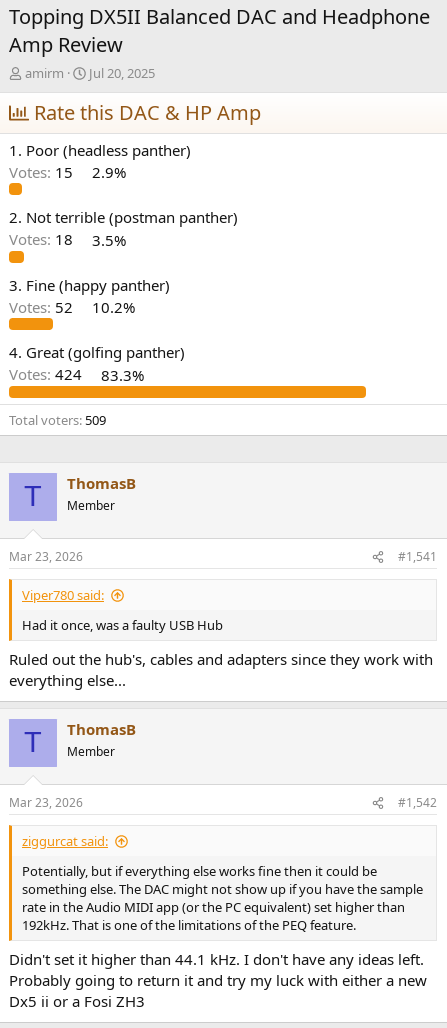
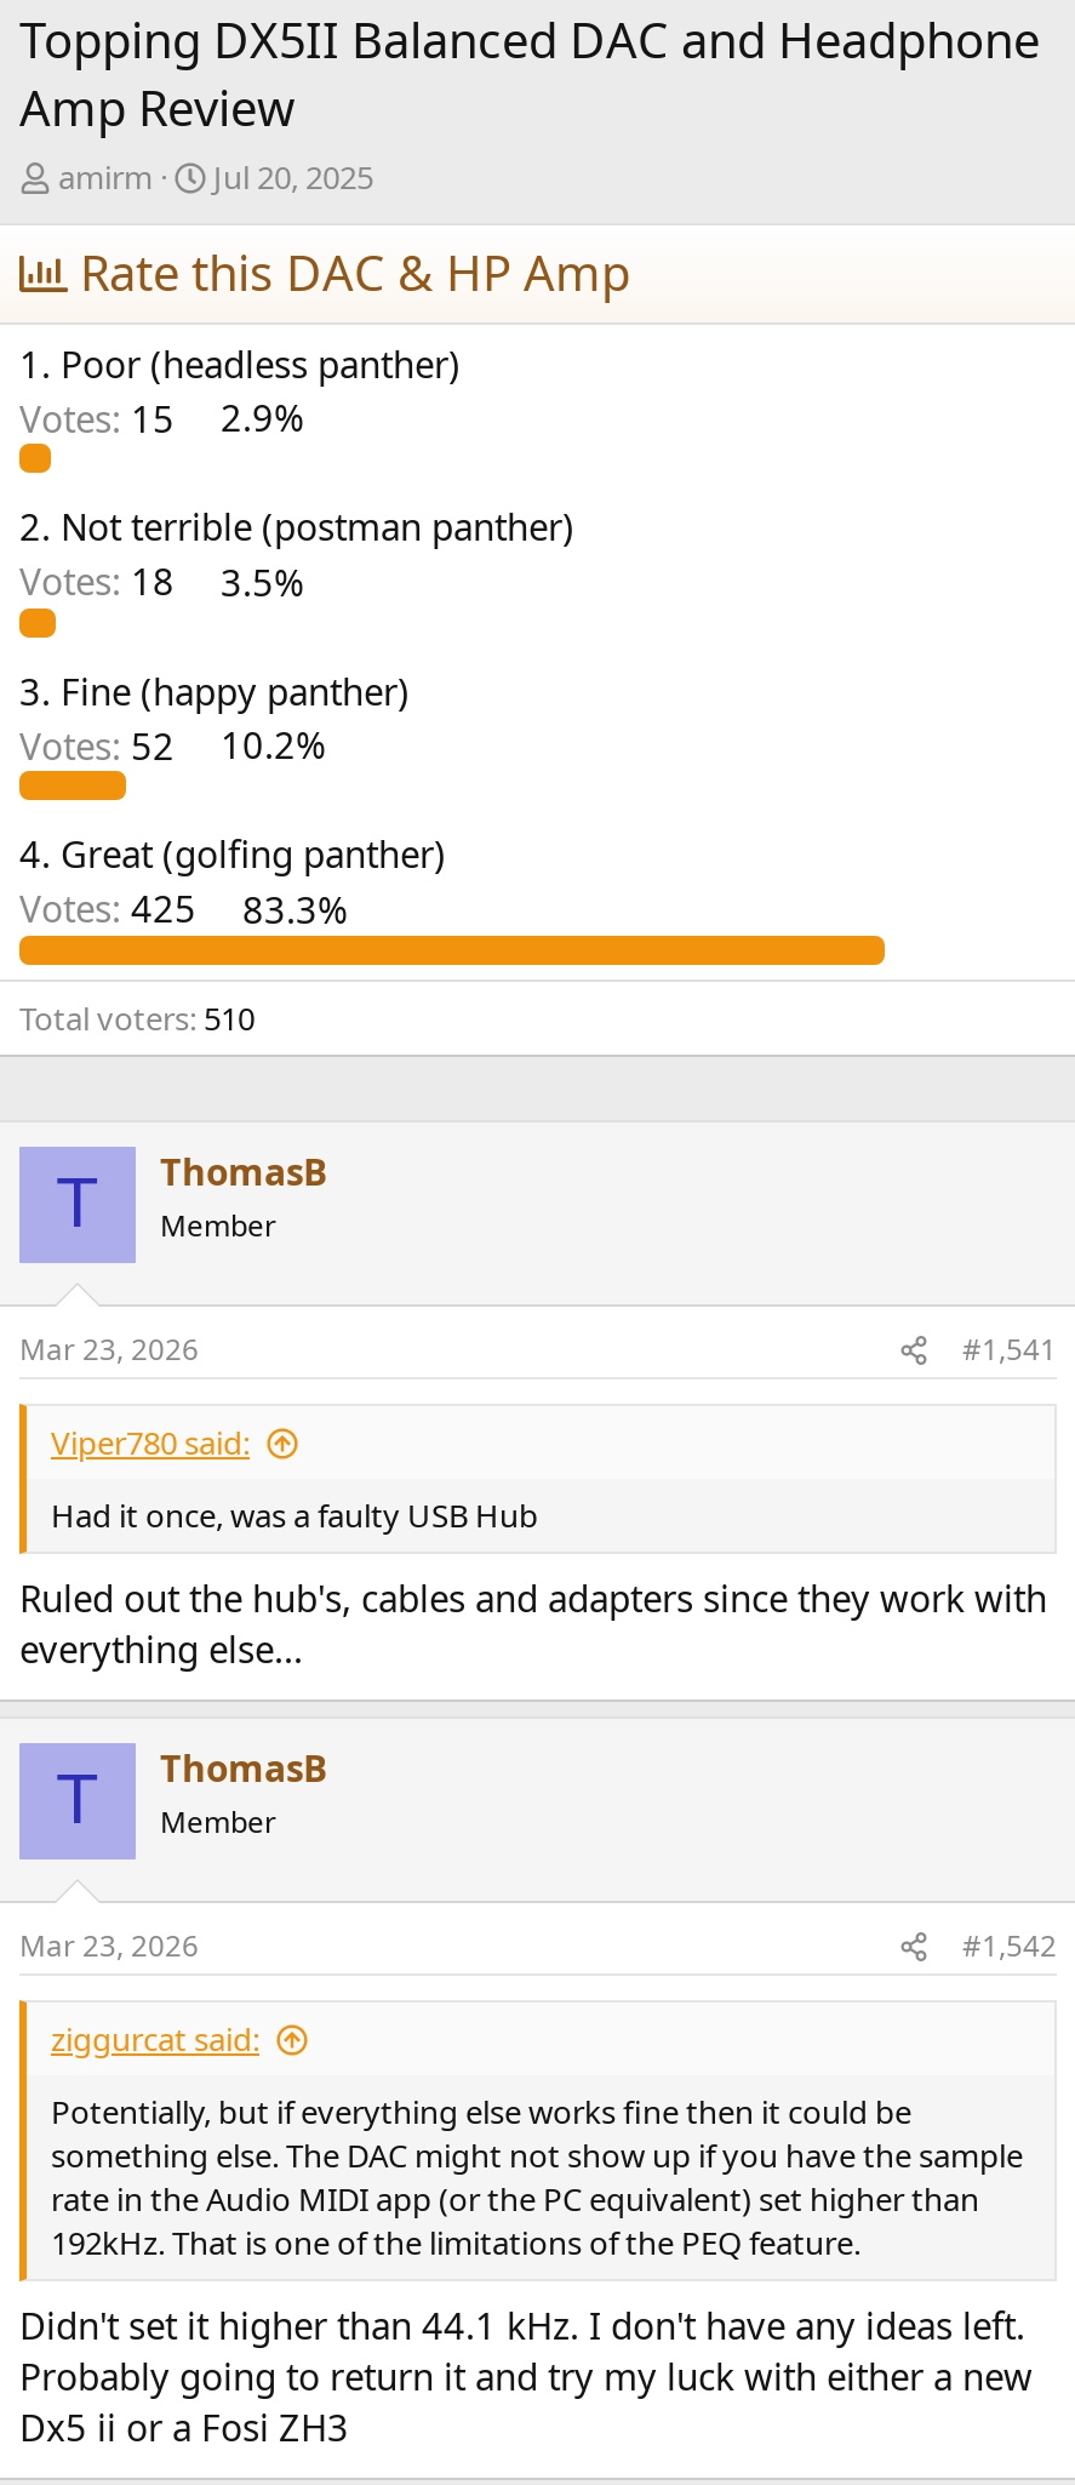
[9,365,144,385] Votes: 424 83.3% -> [19,885,347,933] Votes: 425 83.3%
[9,411,106,429] Total voters 509 -> [19,996,255,1040] Total voters 510

